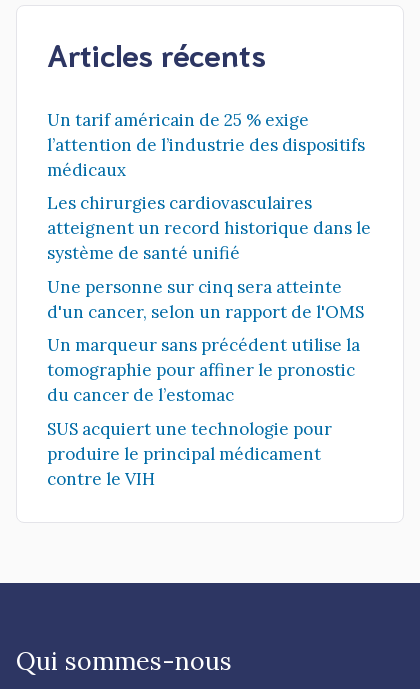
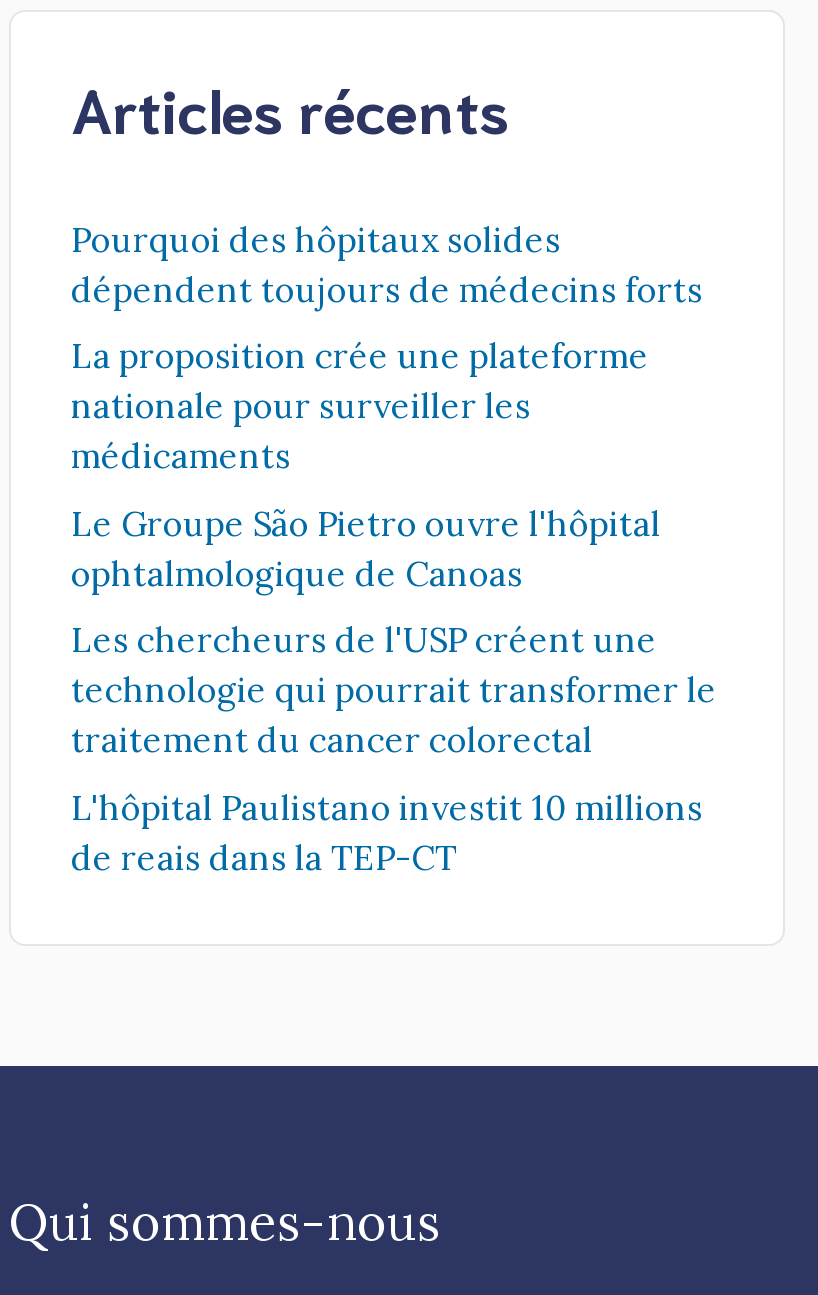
[47,109,365,181] Un tarif américain de 25 % exige | l’attention de l’industrie des dispositifs | médicaux -> [71,218,703,312] Pourquoi des hôpitaux solides | dépendent toujours de médecins forts
[47,192,371,264] Les chirurgies cardiovasculaires | atteignent un record historique dans le | système de santé unifié -> [71,335,649,479] La proposition crée une plateforme | nationale pour surveiller les | médicaments
[47,276,364,323] Une personne sur cinq sera atteinte | d'un cancer, selon un rapport de l'OMS -> [71,502,661,596] Le Groupe São Pietro ouvre l'hôpital | ophtalmologique de Canoas
[47,334,360,406] Un marqueur sans précédent utilise la | tomographie pour affiner le pronostic | du cancer de l’estomac -> [71,619,717,763] Les chercheurs de l'USP créent une | technologie qui pourrait transformer le | traitement du cancer colorectal
[47,418,332,490] SUS acquiert une technologie pour | produire le principal médicament | contre le VIH -> [71,786,703,880] L'hôpital Paulistano investit 10 millions | de reais dans la TEP-CT

